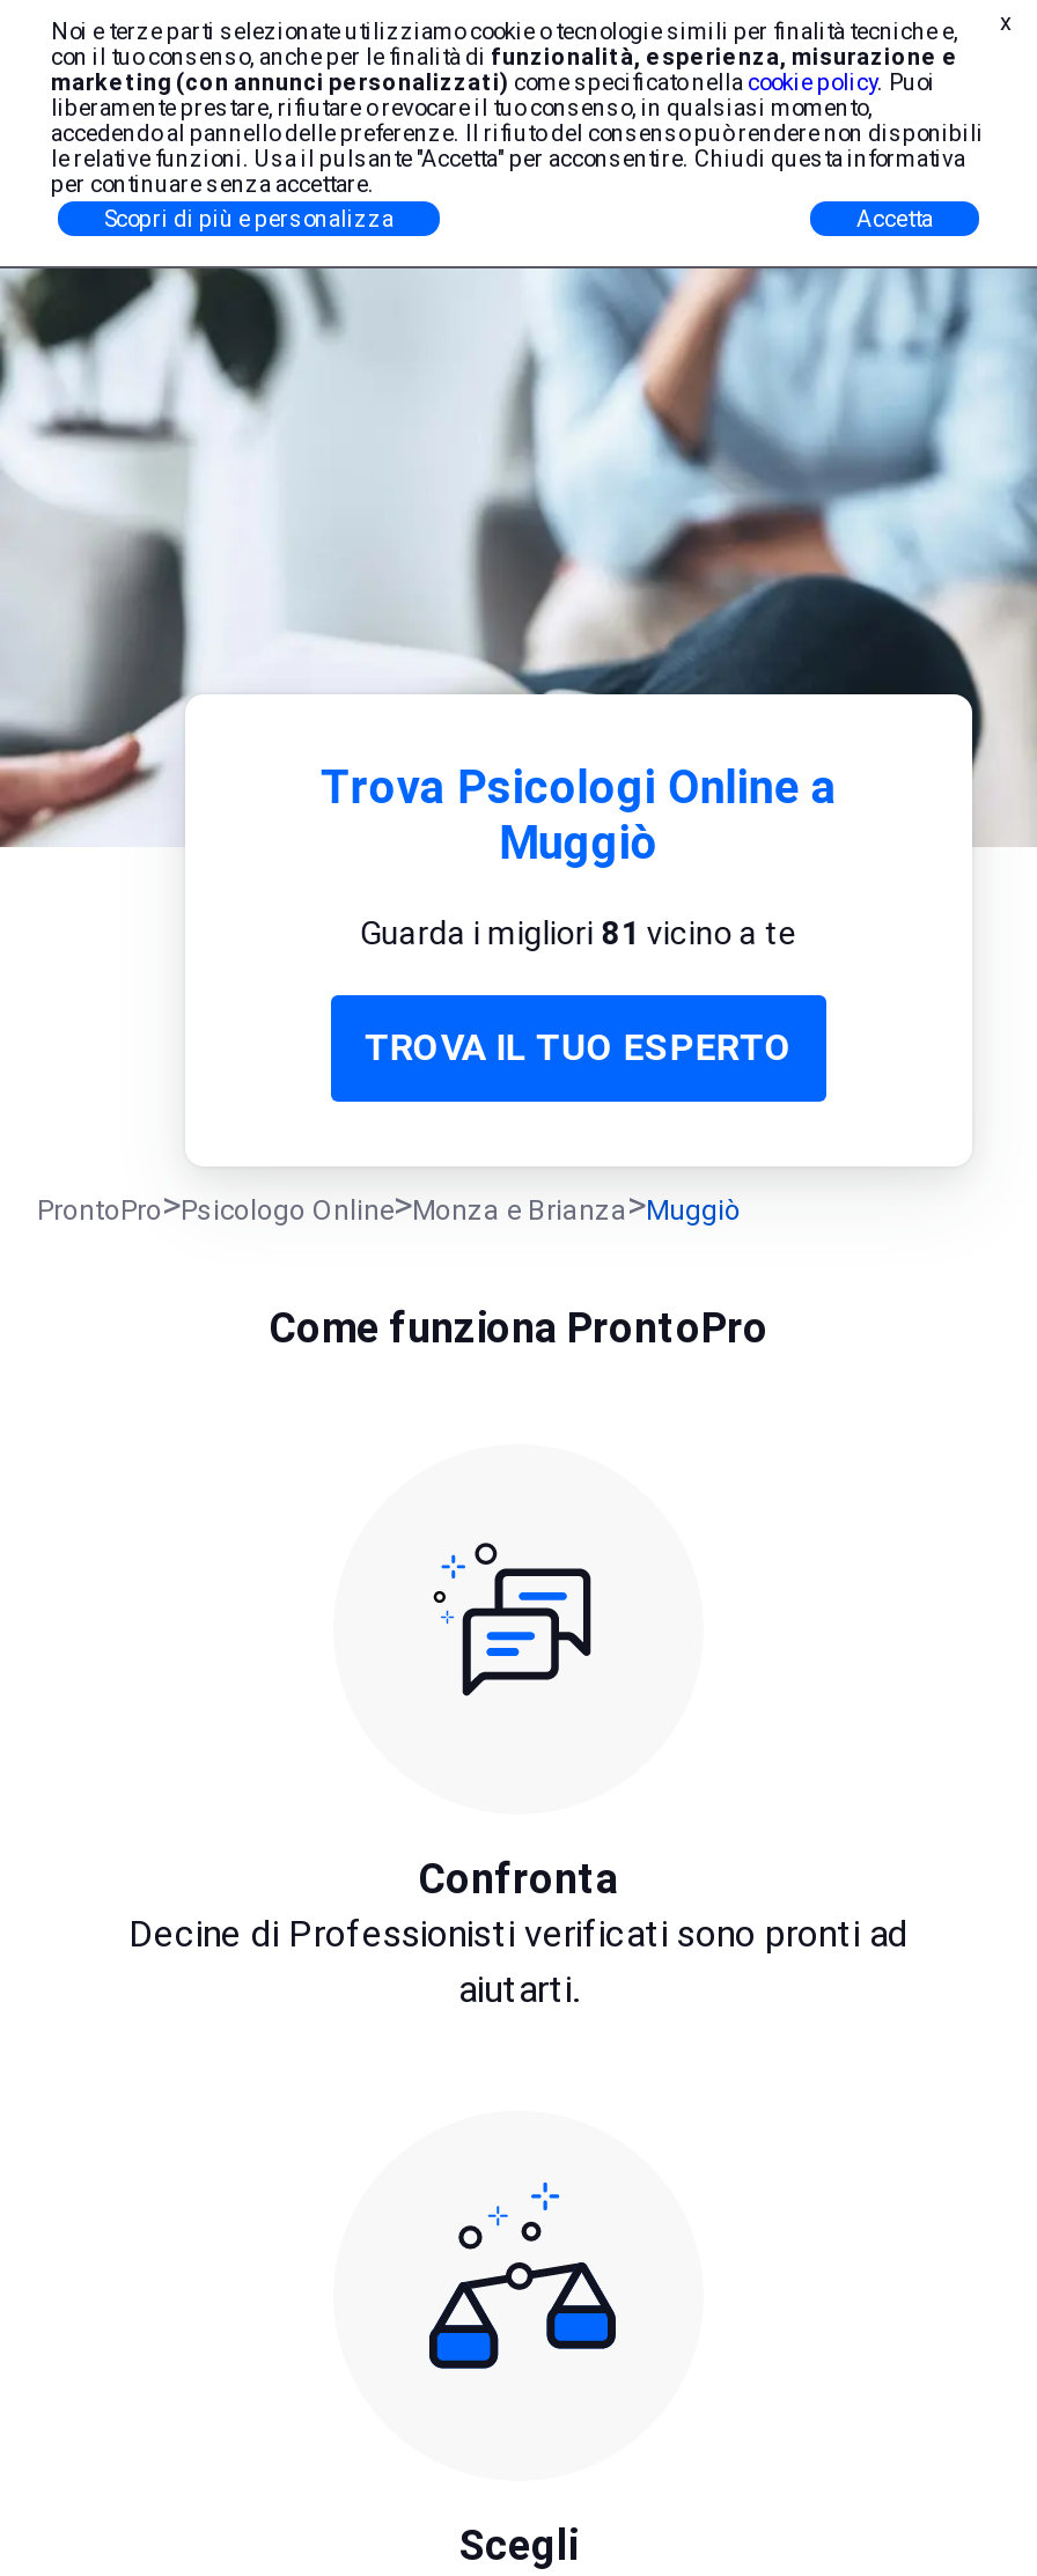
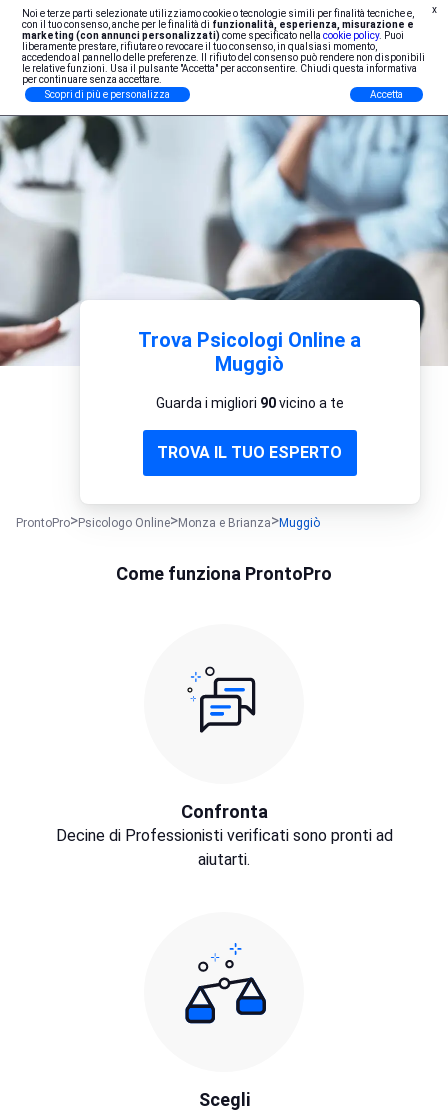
[360,914,797,951] Guarda i migliori 81 vicino a te -> [156,395,344,411] Guarda i migliori 90 vicino a te

